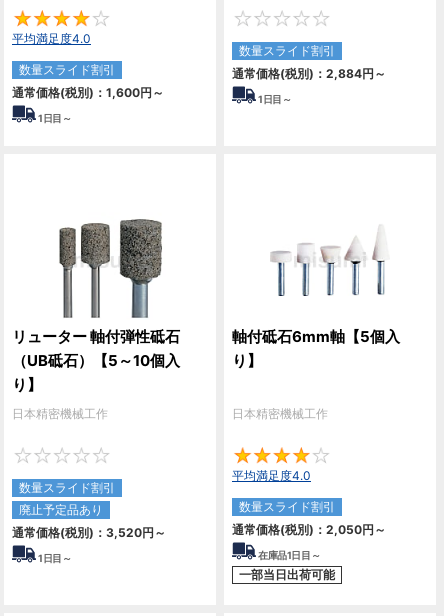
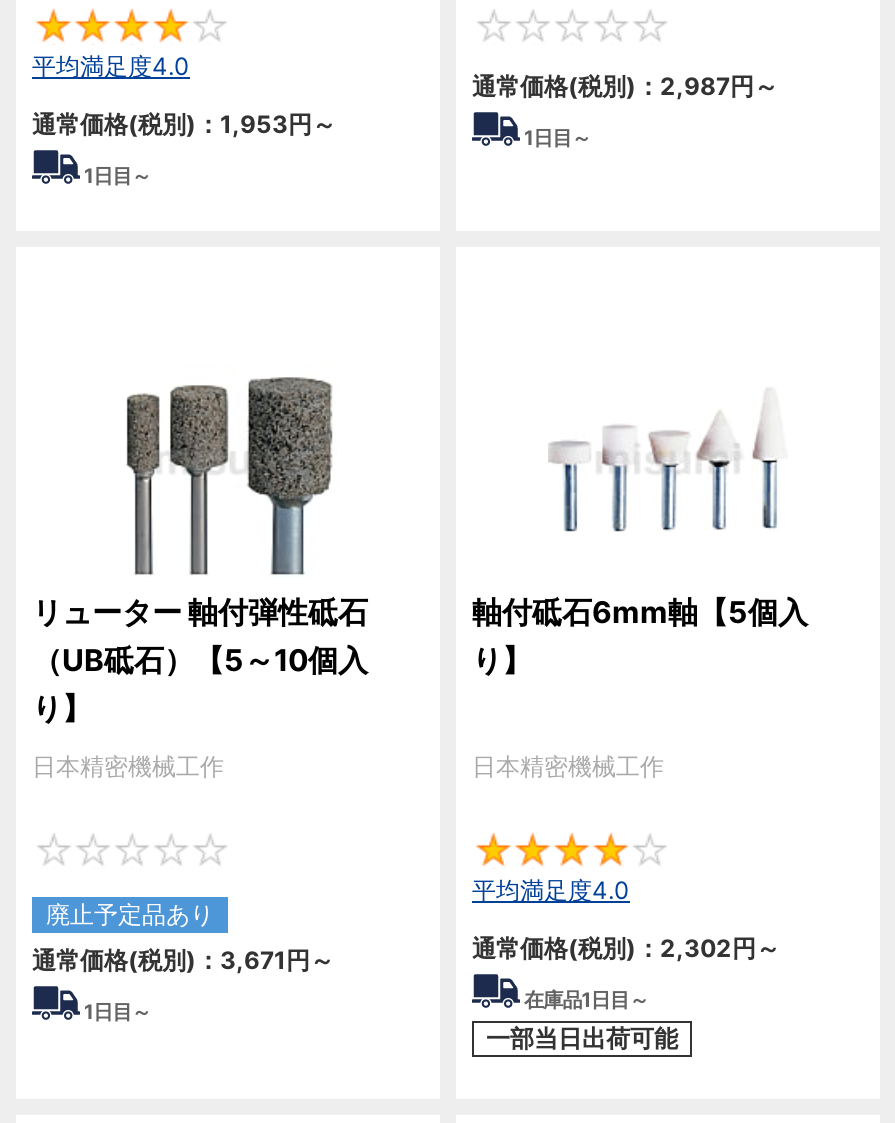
[232,43,386,81] 数量スライド割引 | 通常価格(税別)：2,884円～ -> [472,71,778,101] 通常価格(税別)：2,987円～
[12,62,164,100] 数量スライド割引 | 通常価格(税別)：1,600円～ -> [32,109,336,139] 通常価格(税別)：1,953円～
[19,480,115,495] 数量スライド割引 -> none
[232,499,386,537] 数量スライド割引 | 通常価格(税別)：2,050円～ -> [472,933,780,963] 通常価格(税別)：2,302円～
[12,525,166,540] 通常価格(税別)：3,520円～ -> [32,945,334,975] 通常価格(税別)：3,671円～

